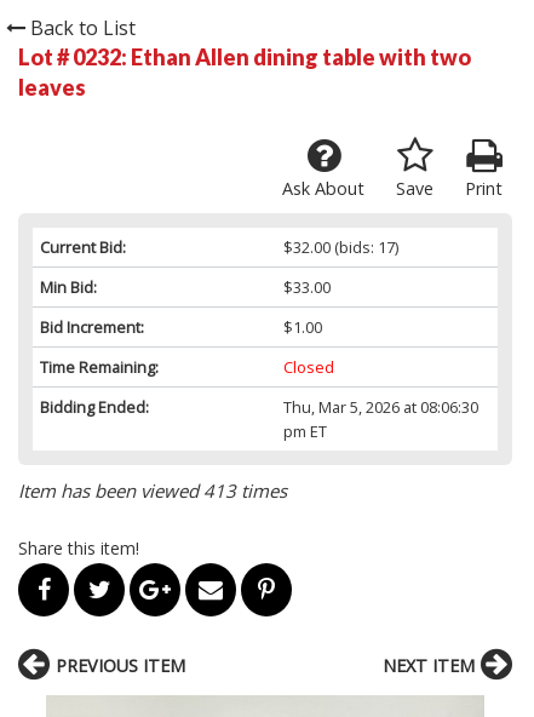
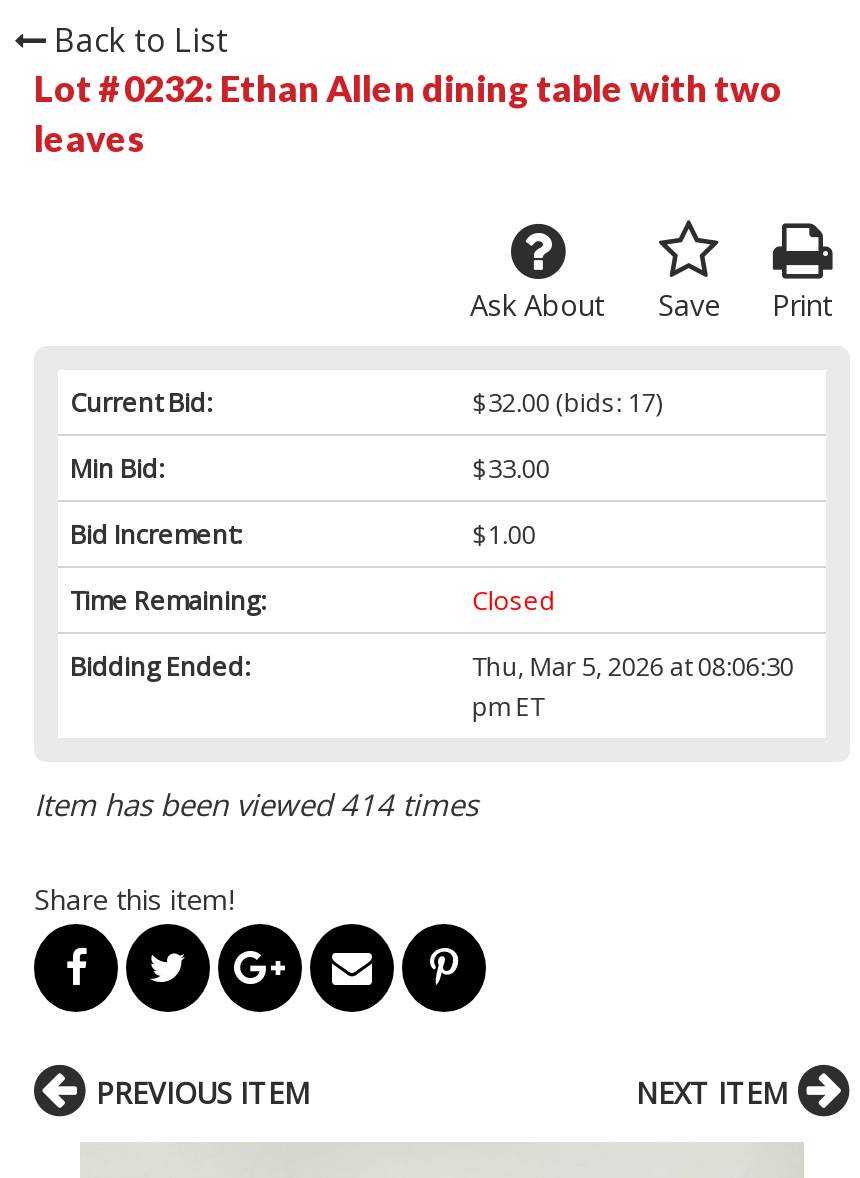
[18,478,287,502] Item has been viewed 413 times -> [34,783,478,823] Item has been viewed 414 times

